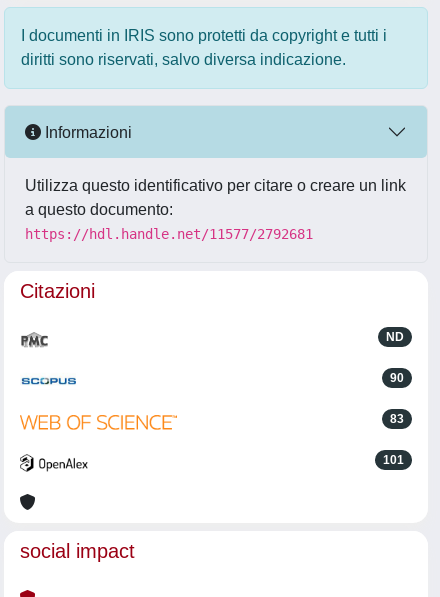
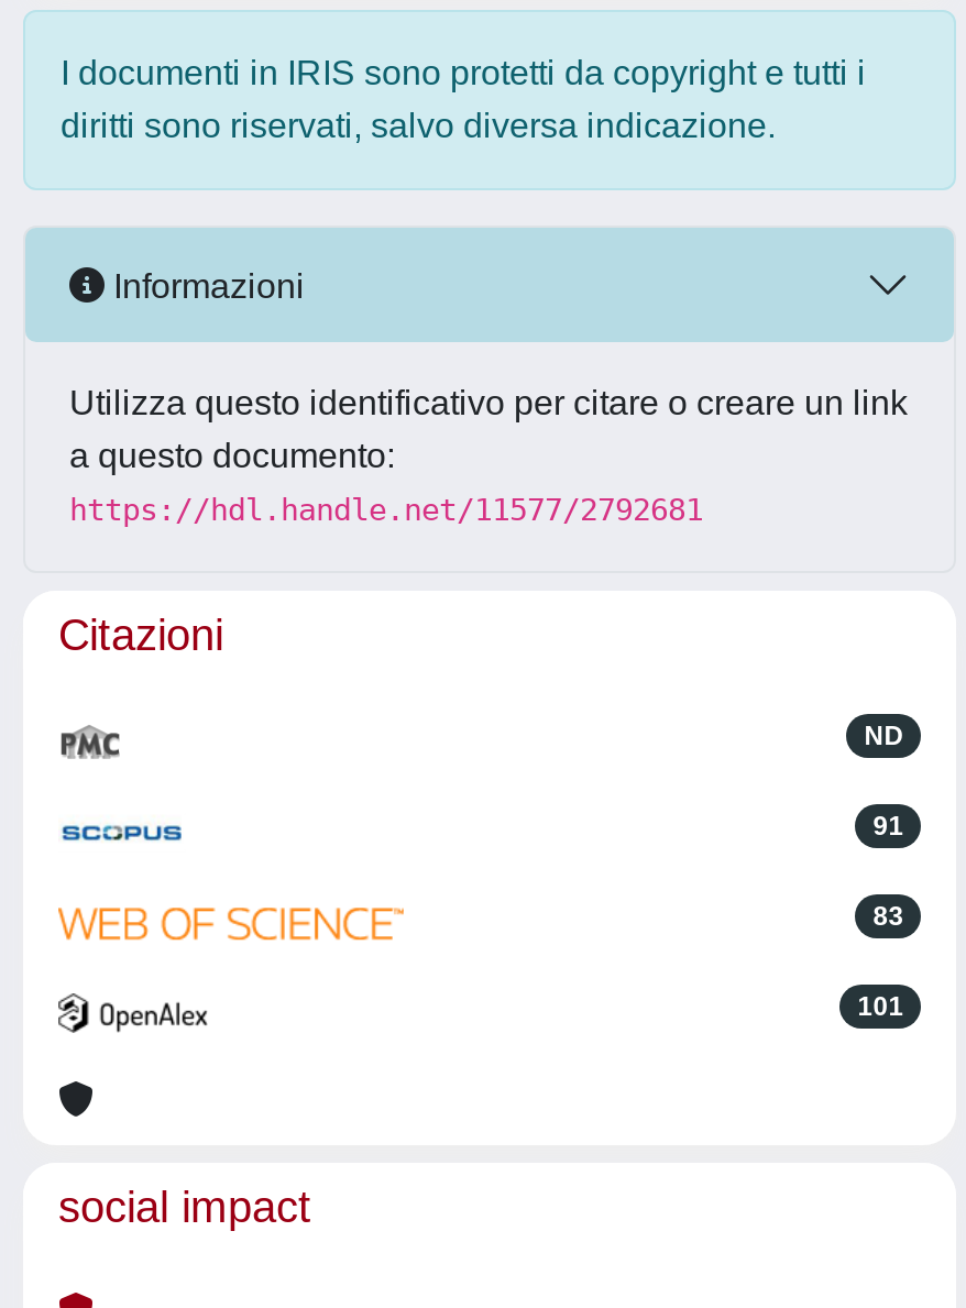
[390,371,404,385] 90 -> [873,811,904,842] 91

